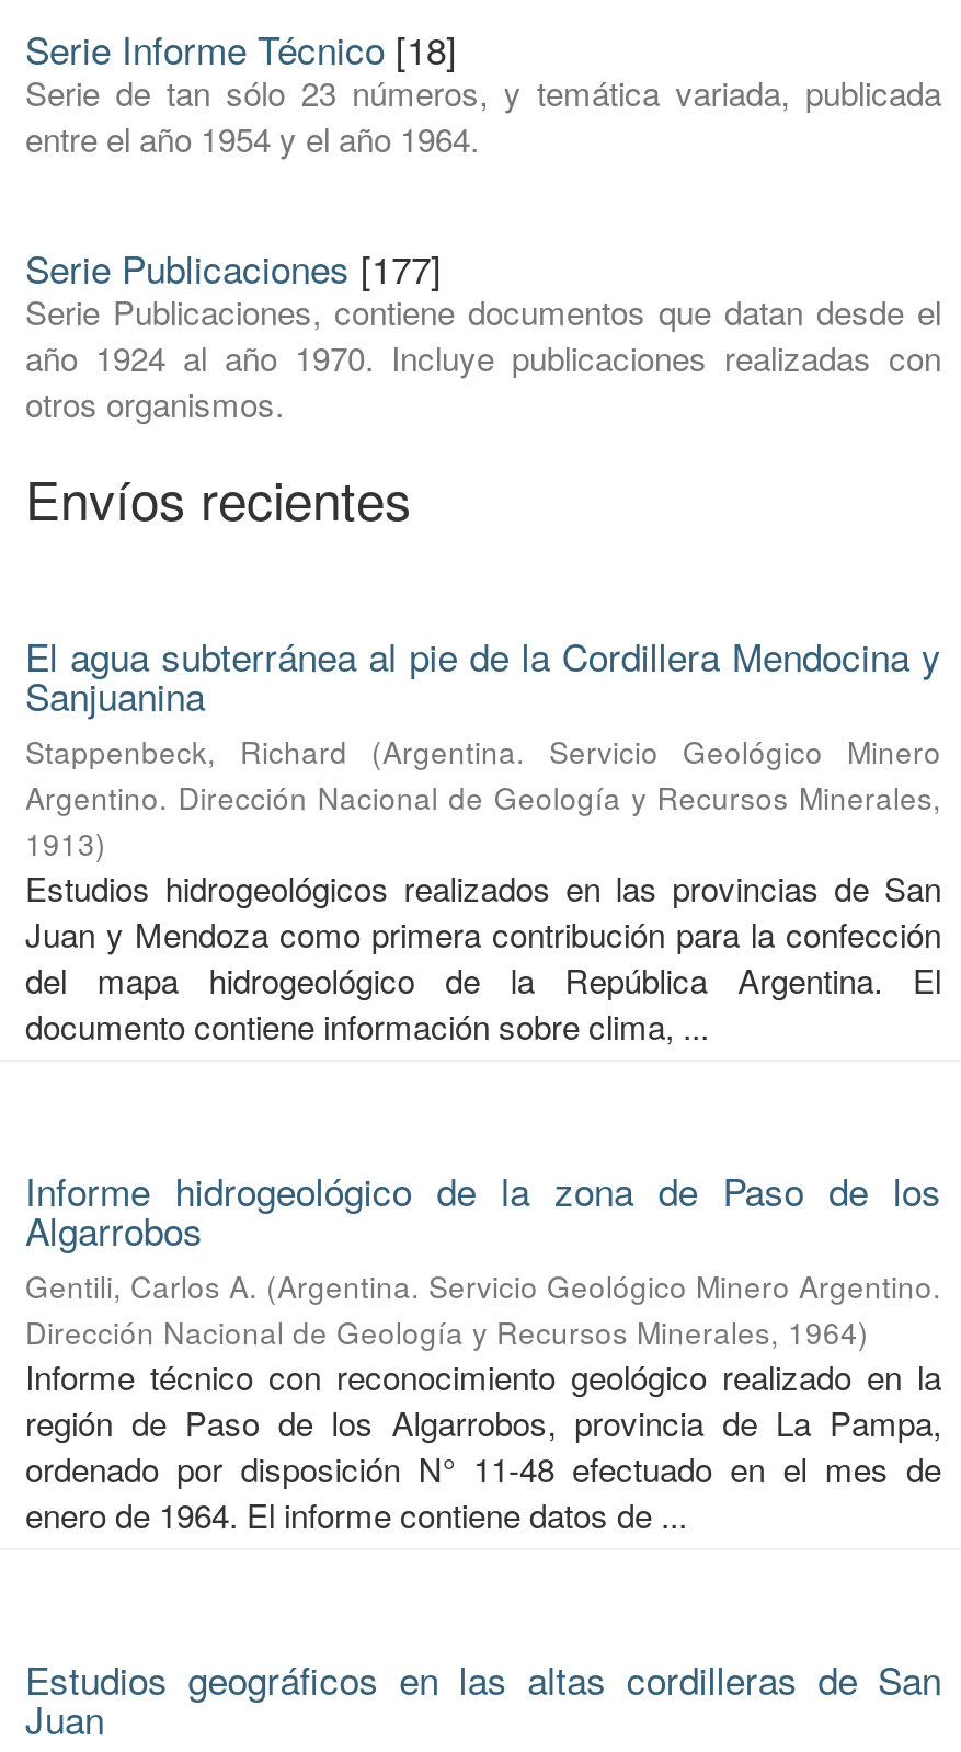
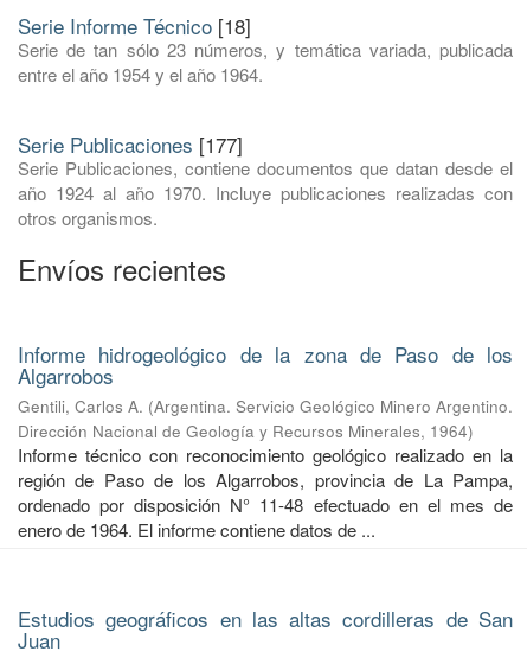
[25,628,941,1049] El agua subterránea al pie de la Cordillera Mendocina y | Sanjuanina | Stappenbeck, Richard (Argentina. Servicio Geológico Minero | Argentino. Dirección Nacional de Geología y Recursos Minerales, | 1913) | Estudios hidrogeológicos realizados en las provincias de San | Juan y Mendoza como primera contribución para la confección | del mapa hidrogeológico de la República Argentina. El | documento contiene información sobre clima, ... -> none

